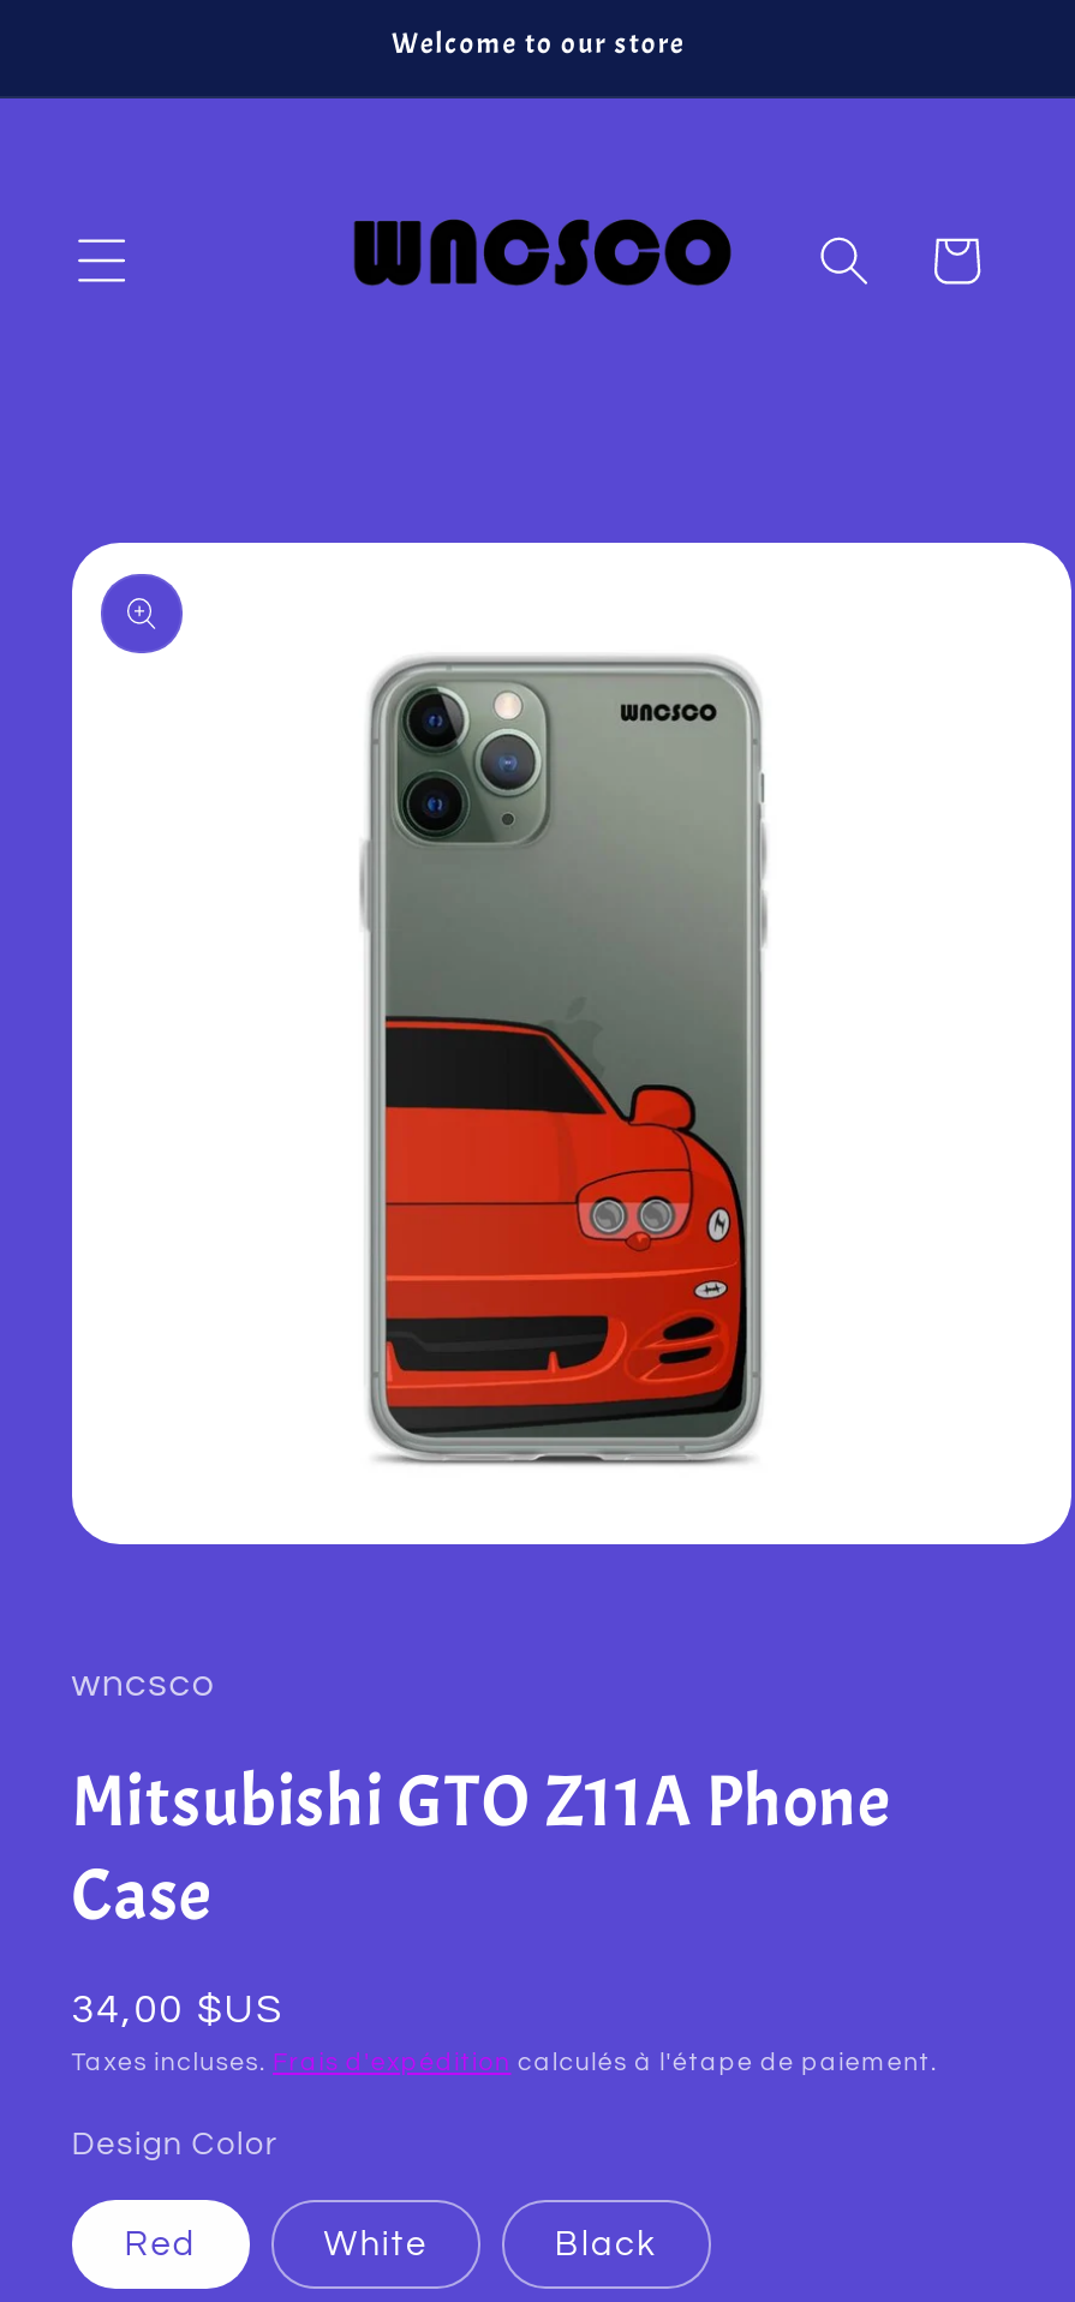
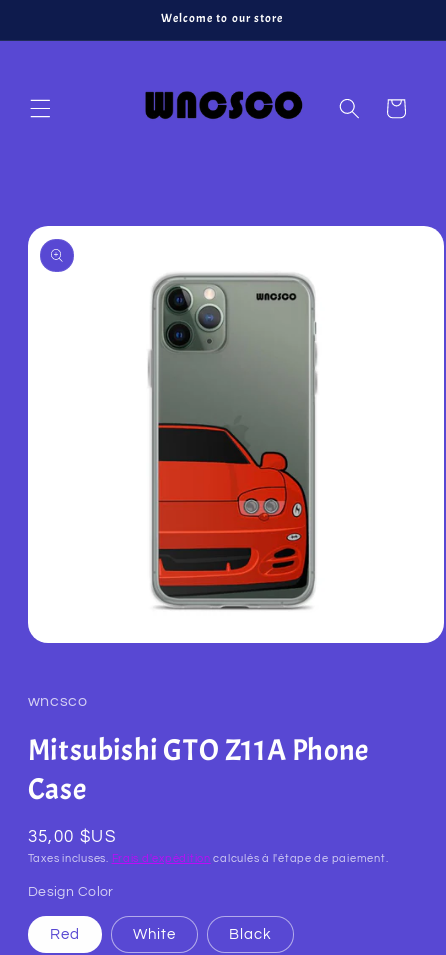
[72,1988,283,2031] 34,00 $US -> [28,828,116,846] 35,00 $US

